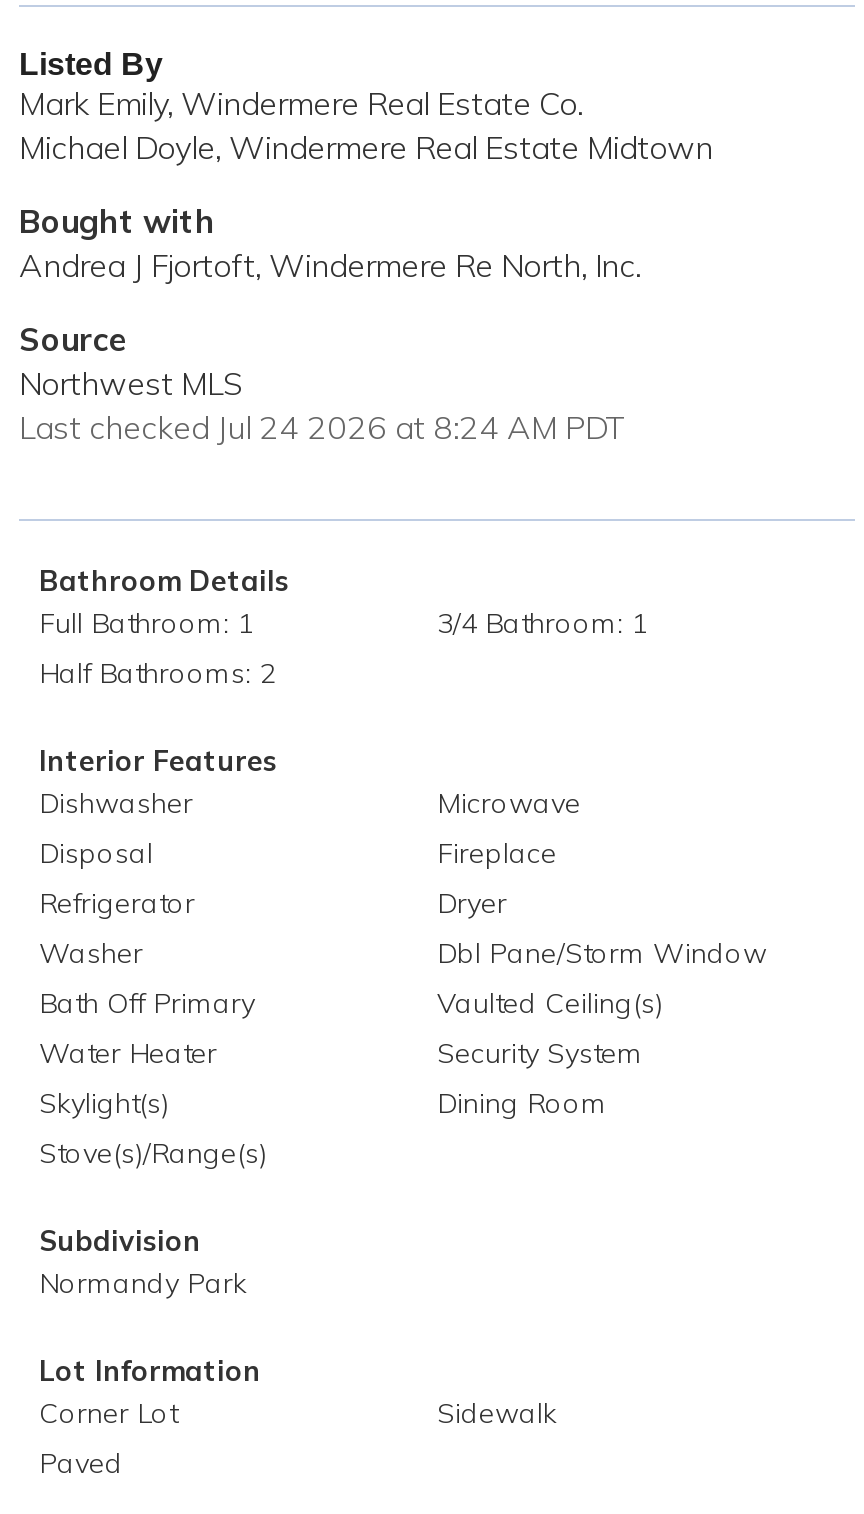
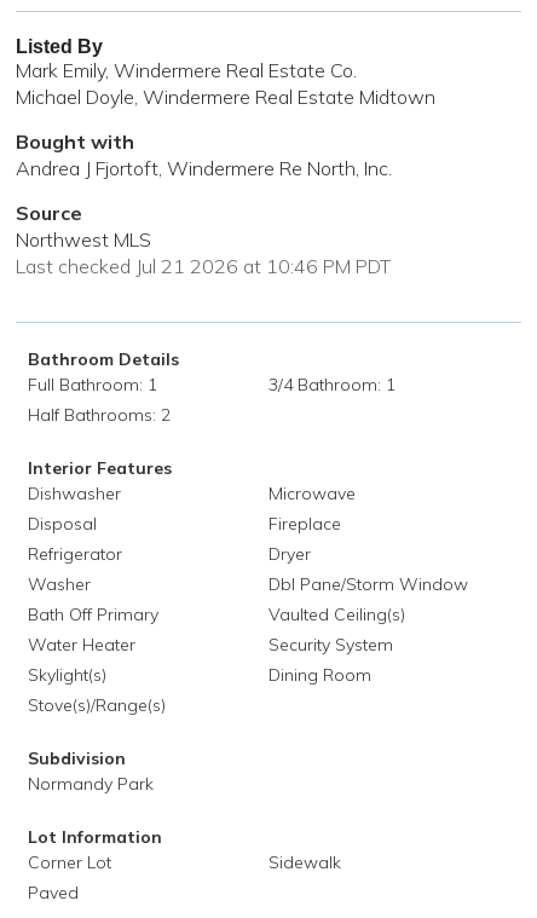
[19,407,623,447] Last checked Jul 24 2026 at 8:24 AM PDT -> [16,254,391,278] Last checked Jul 21 2026 at 10:46 PM PDT

